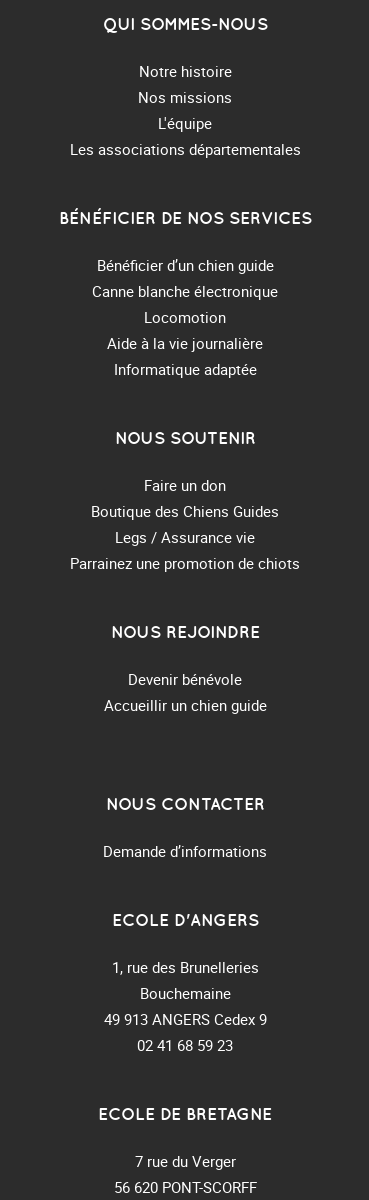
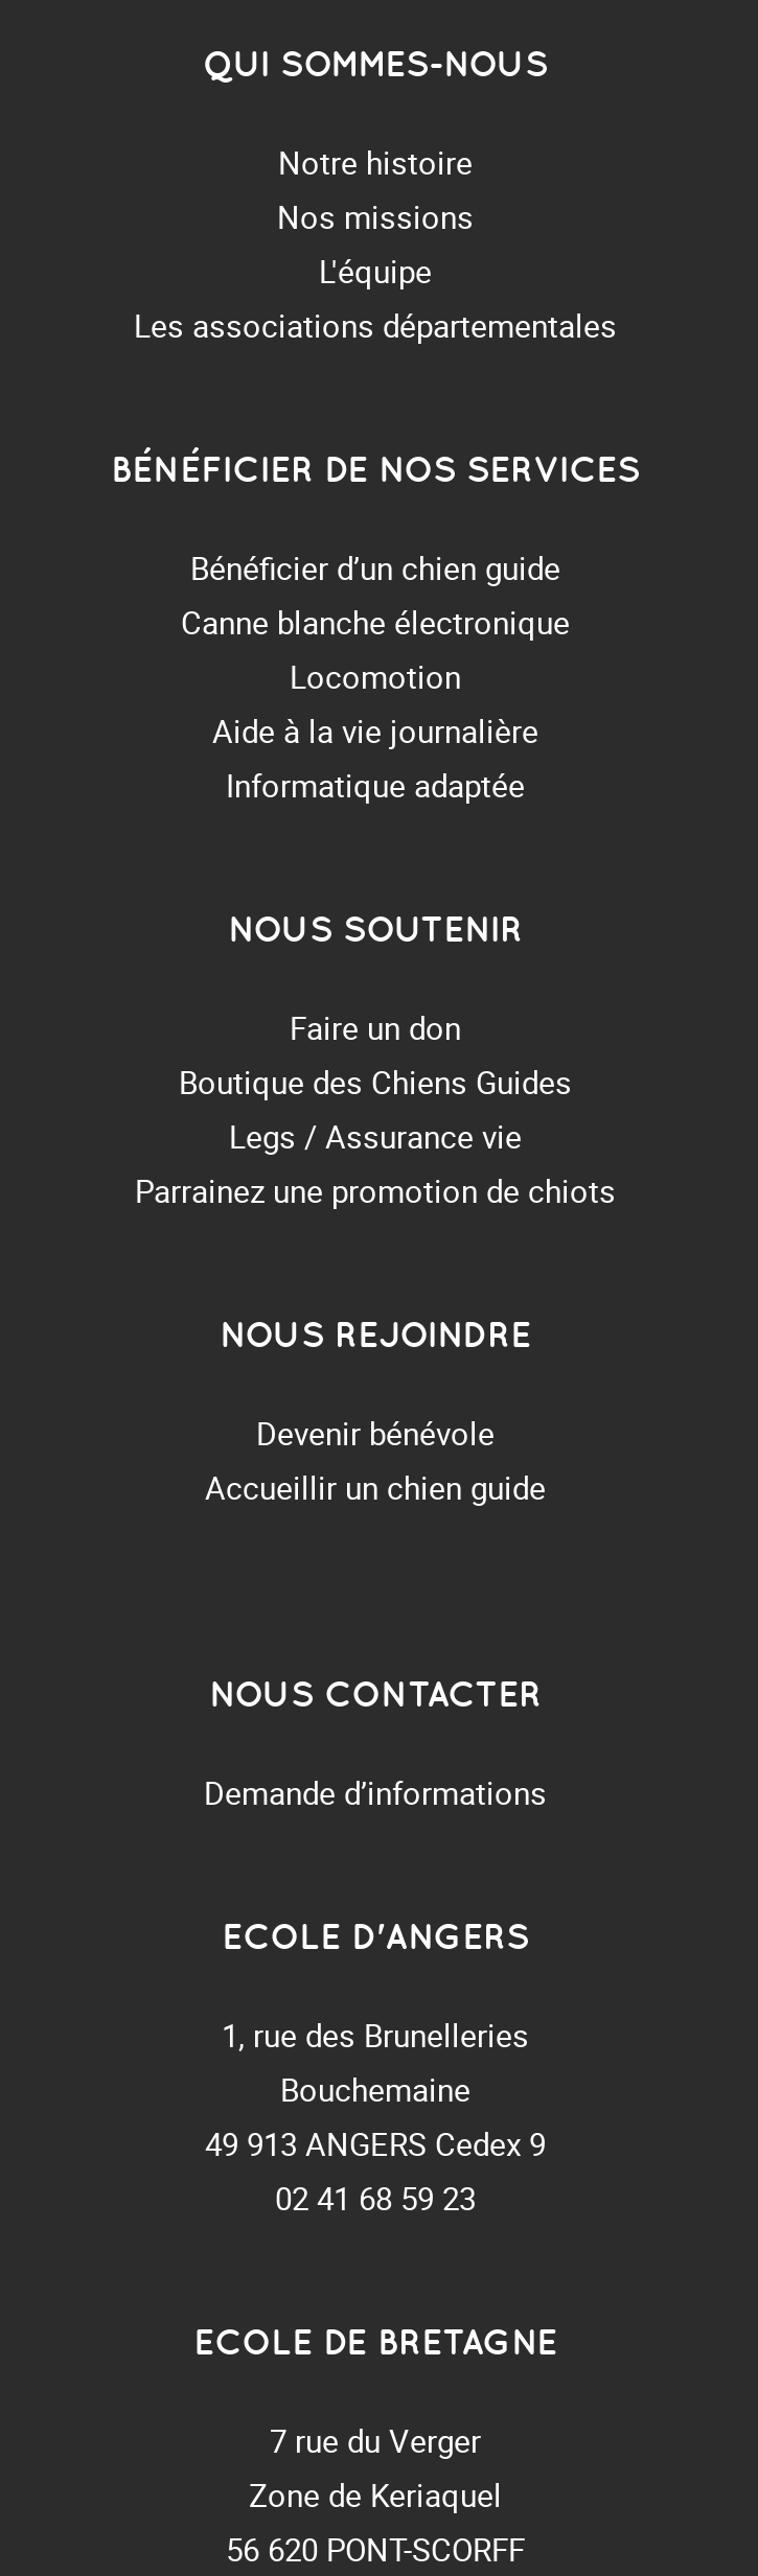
none -> [249,2473,502,2515] Zone de Keriaquel

